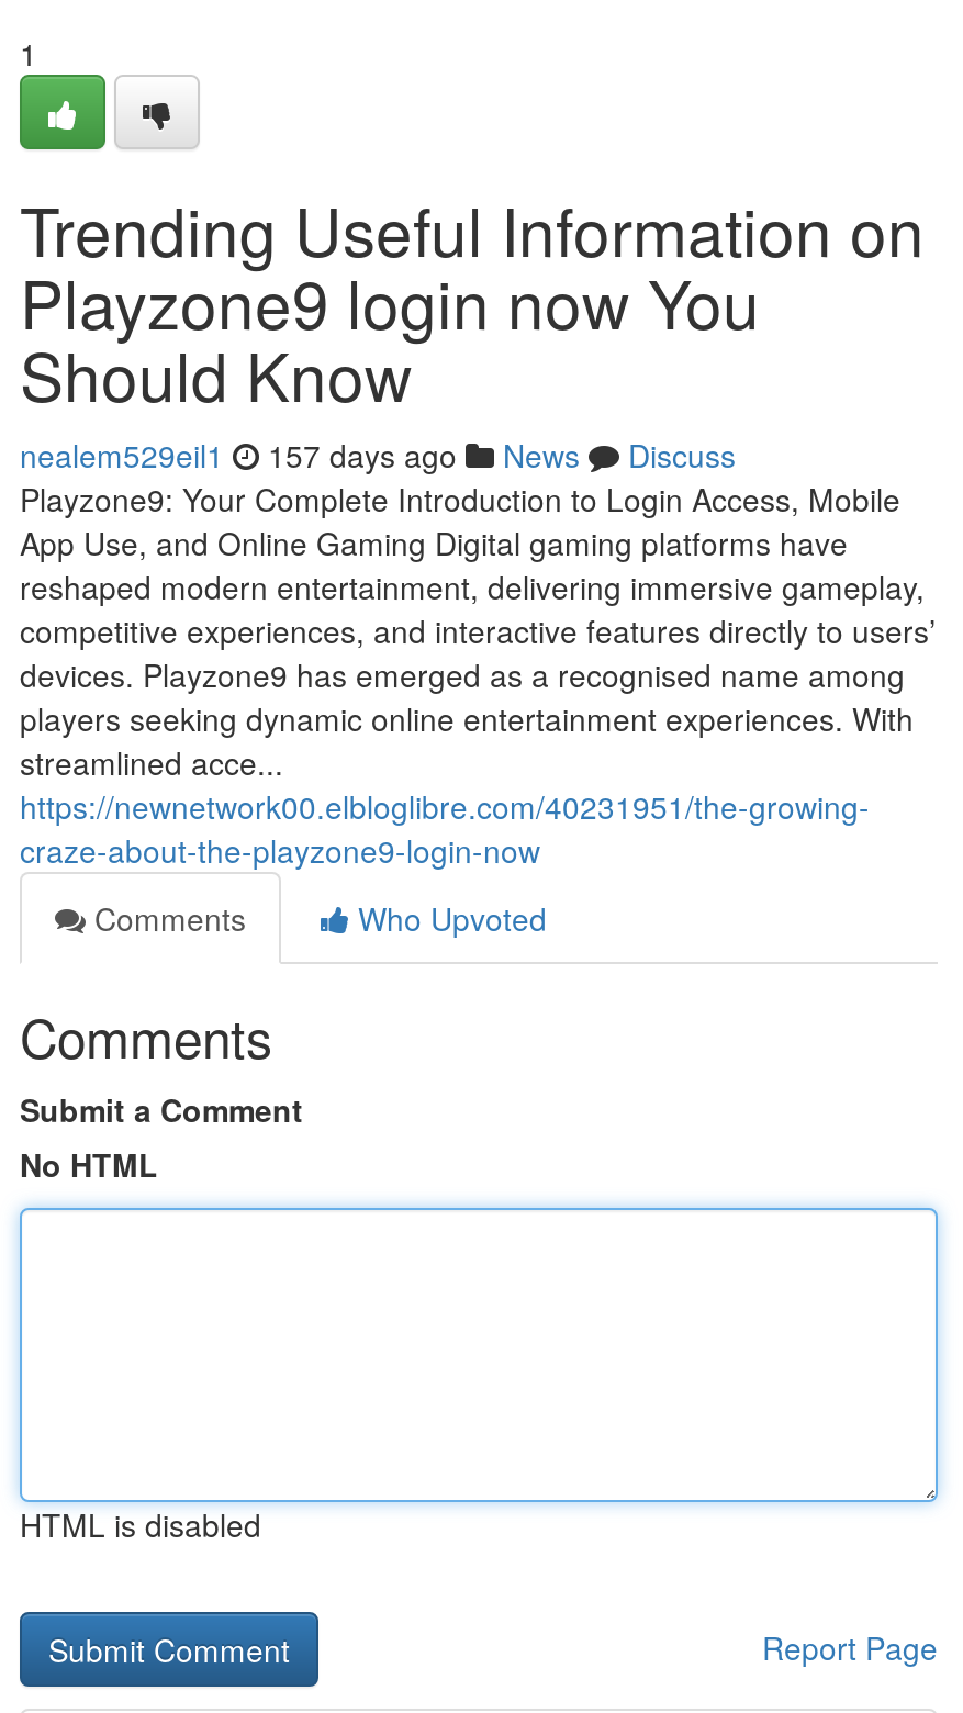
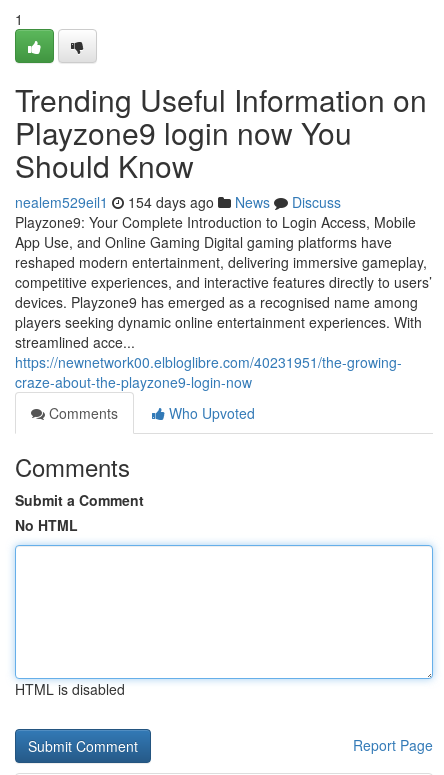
[20,433,736,477] nealem529eil1 157 days ago News Discuss -> [15,192,341,212] nealem529eil1 154 days ago News Discuss

